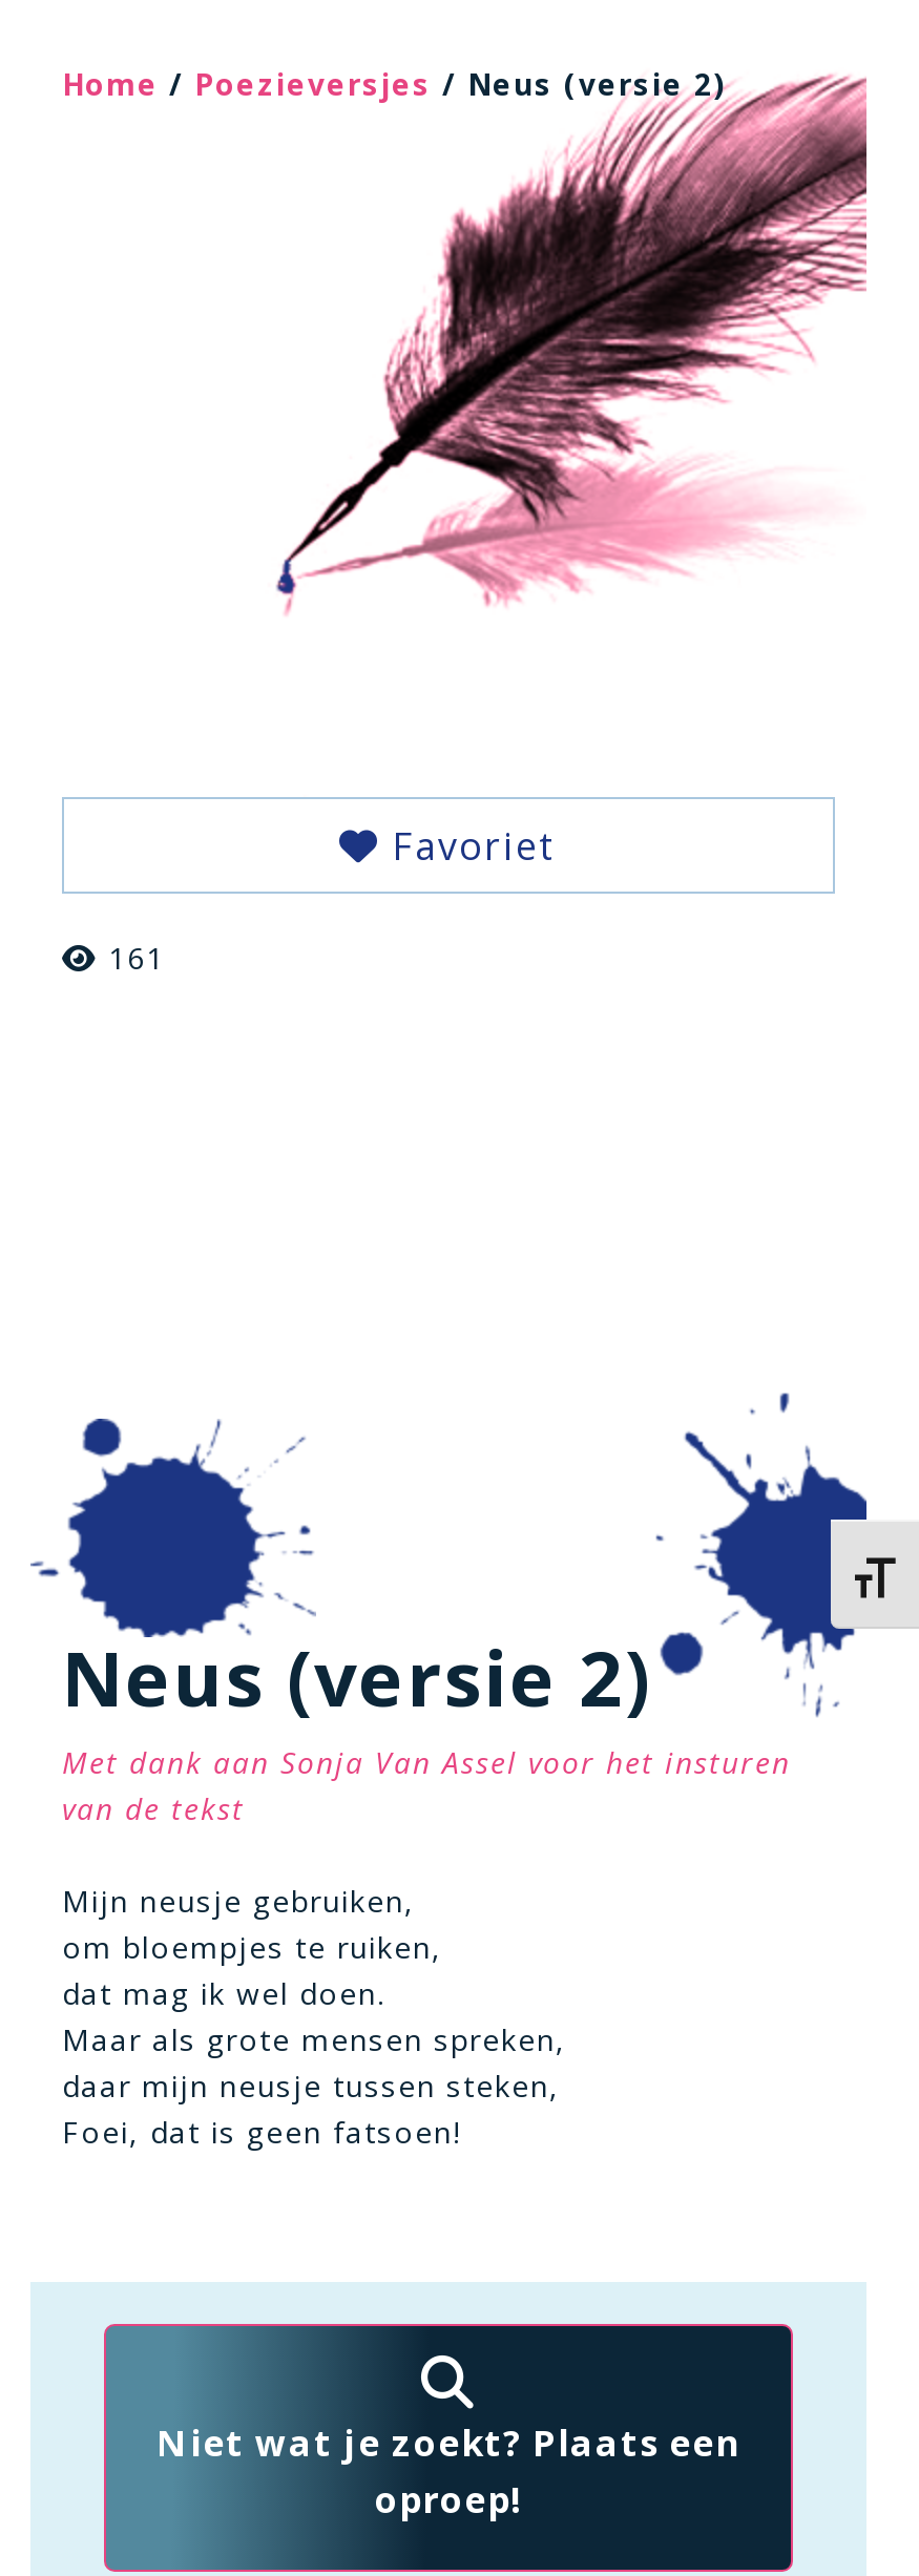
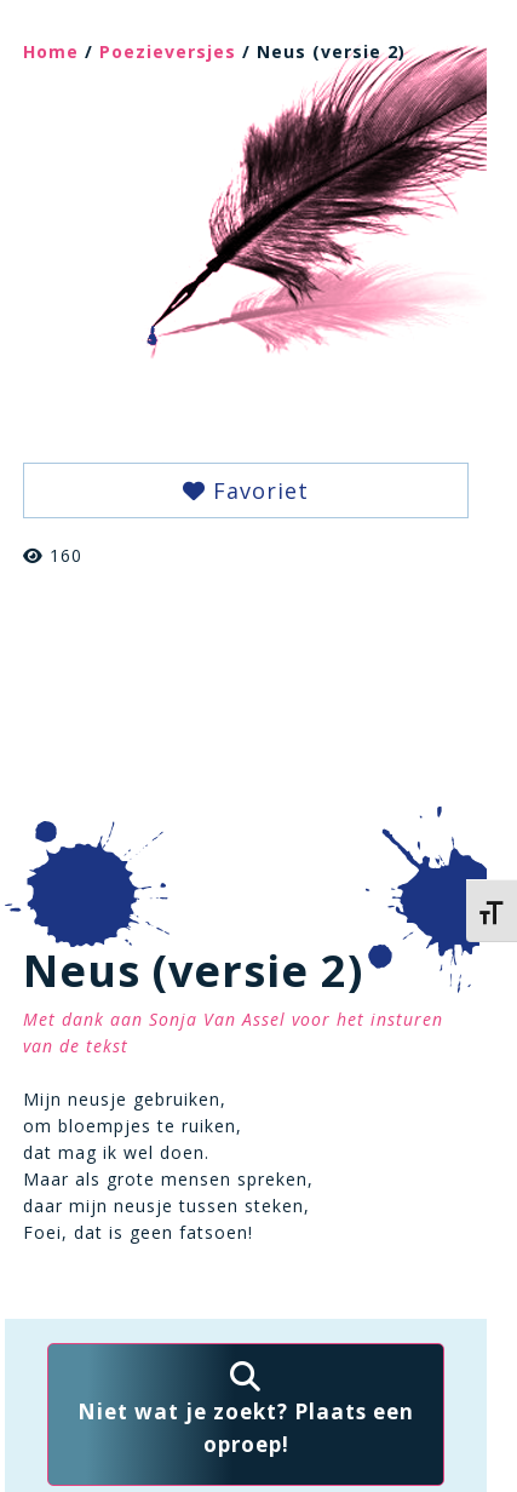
[98,938,165,978] 161 -> [44,544,82,567] 160

